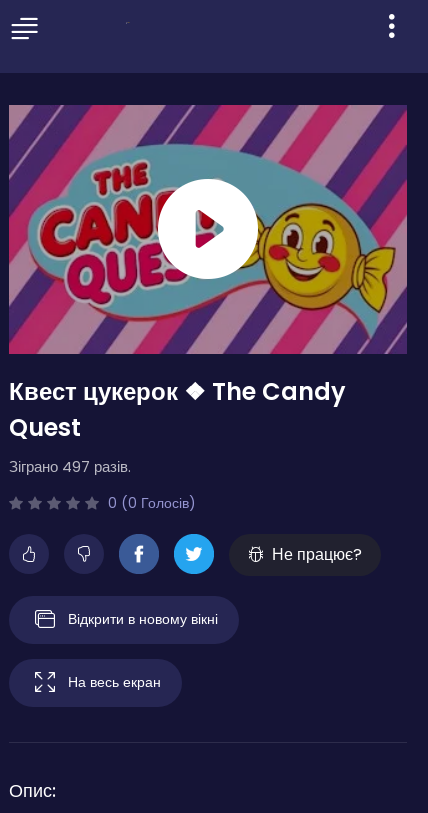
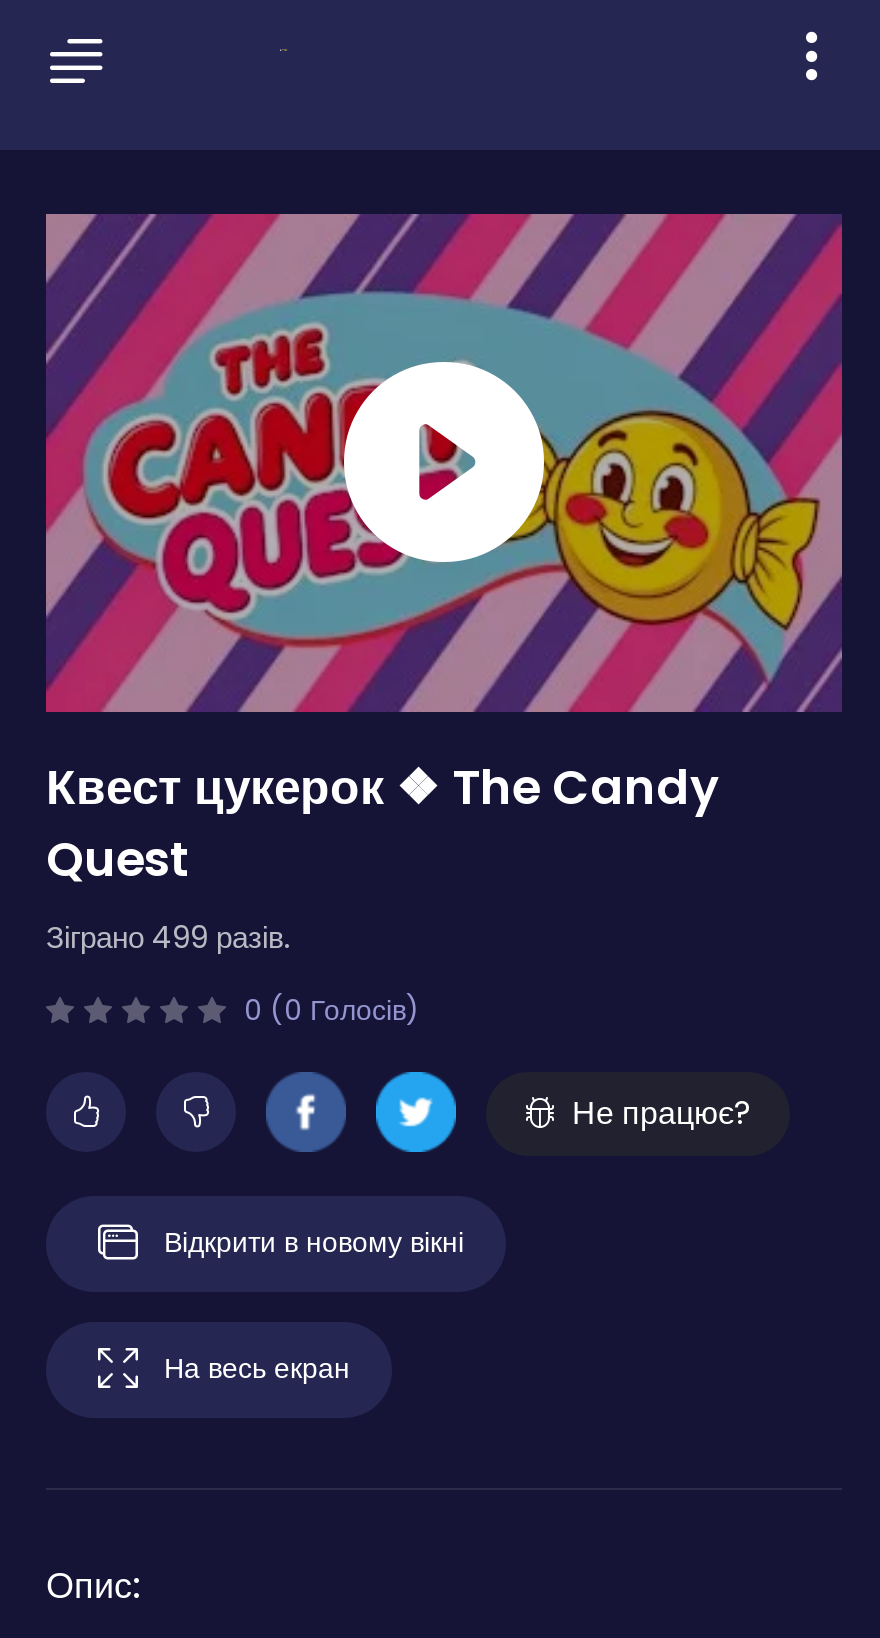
[9,456,131,477] Зіграно 497 разів. -> [46,916,290,958] Зіграно 499 разів.

